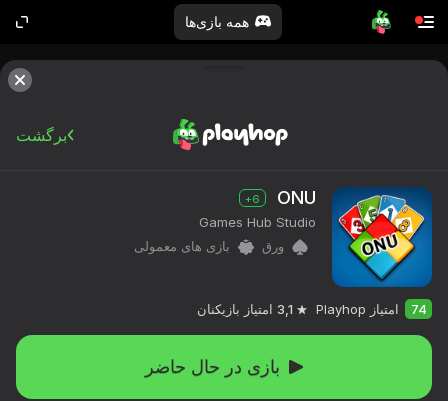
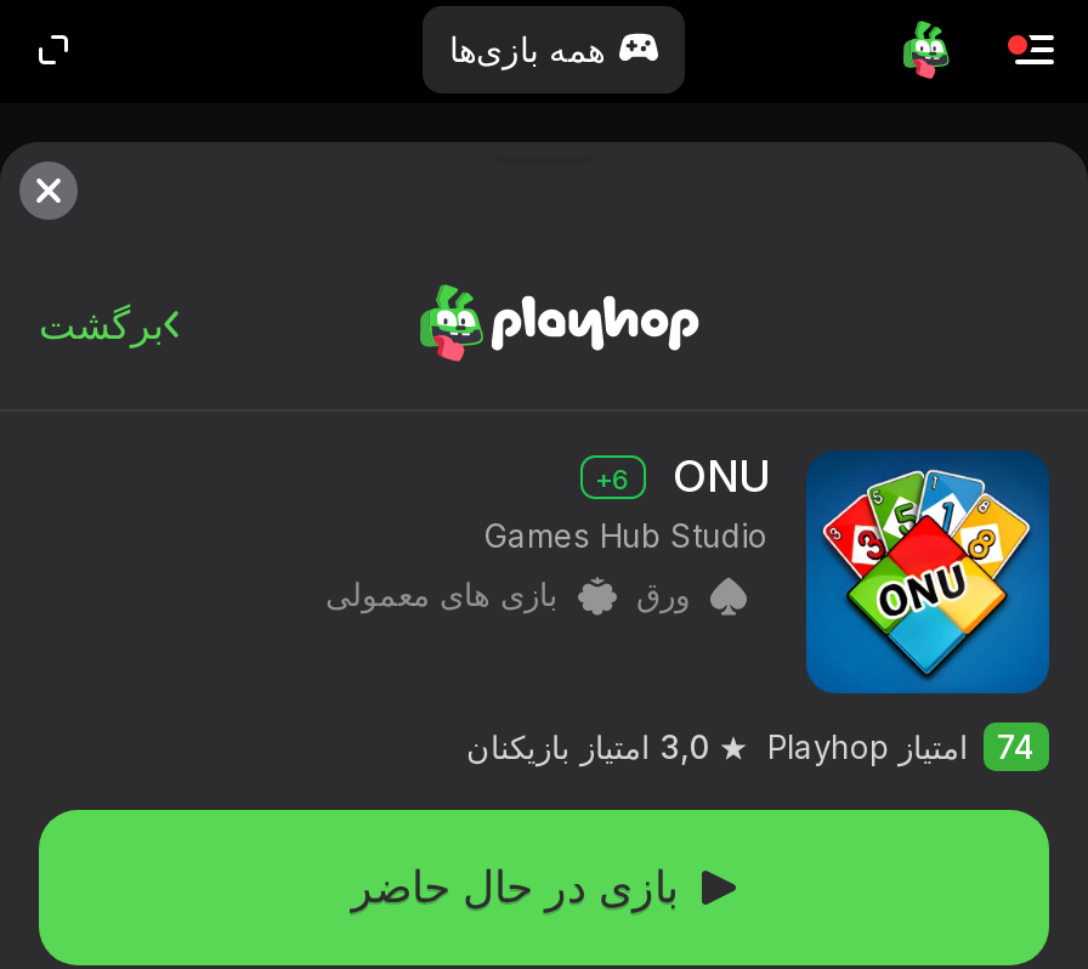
[197,301,293,317] 3,1 امتیاز بازیکنان -> [466,727,712,766] 3,0 امتیاز بازیکنان

